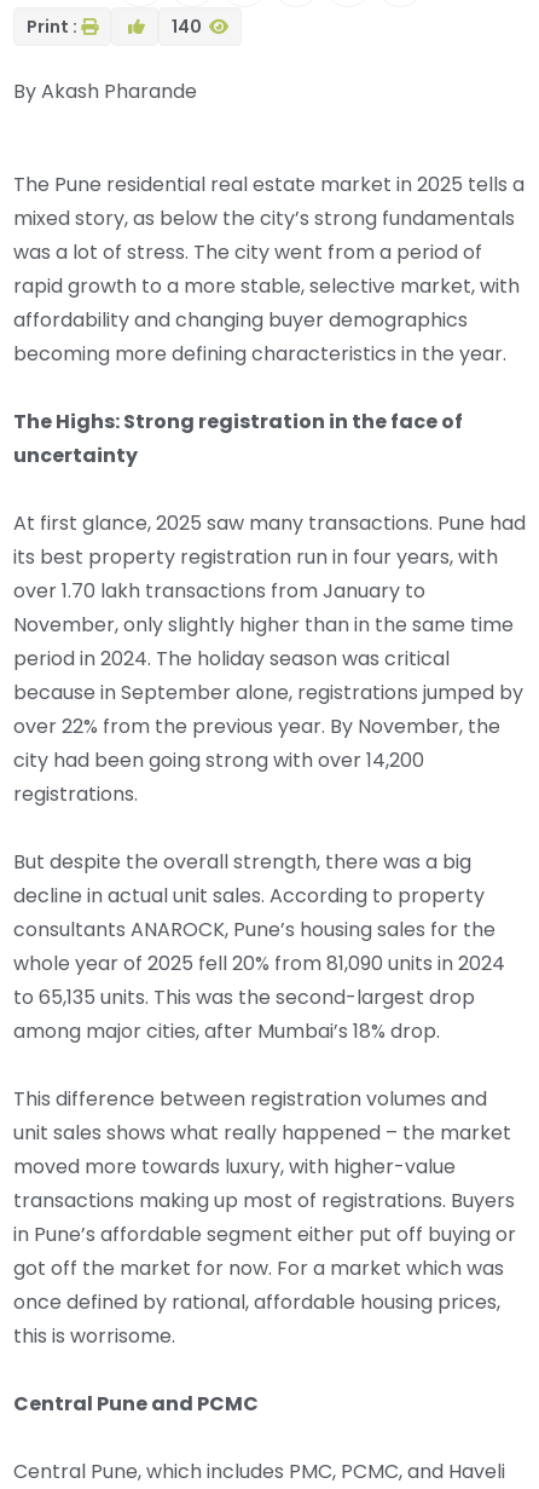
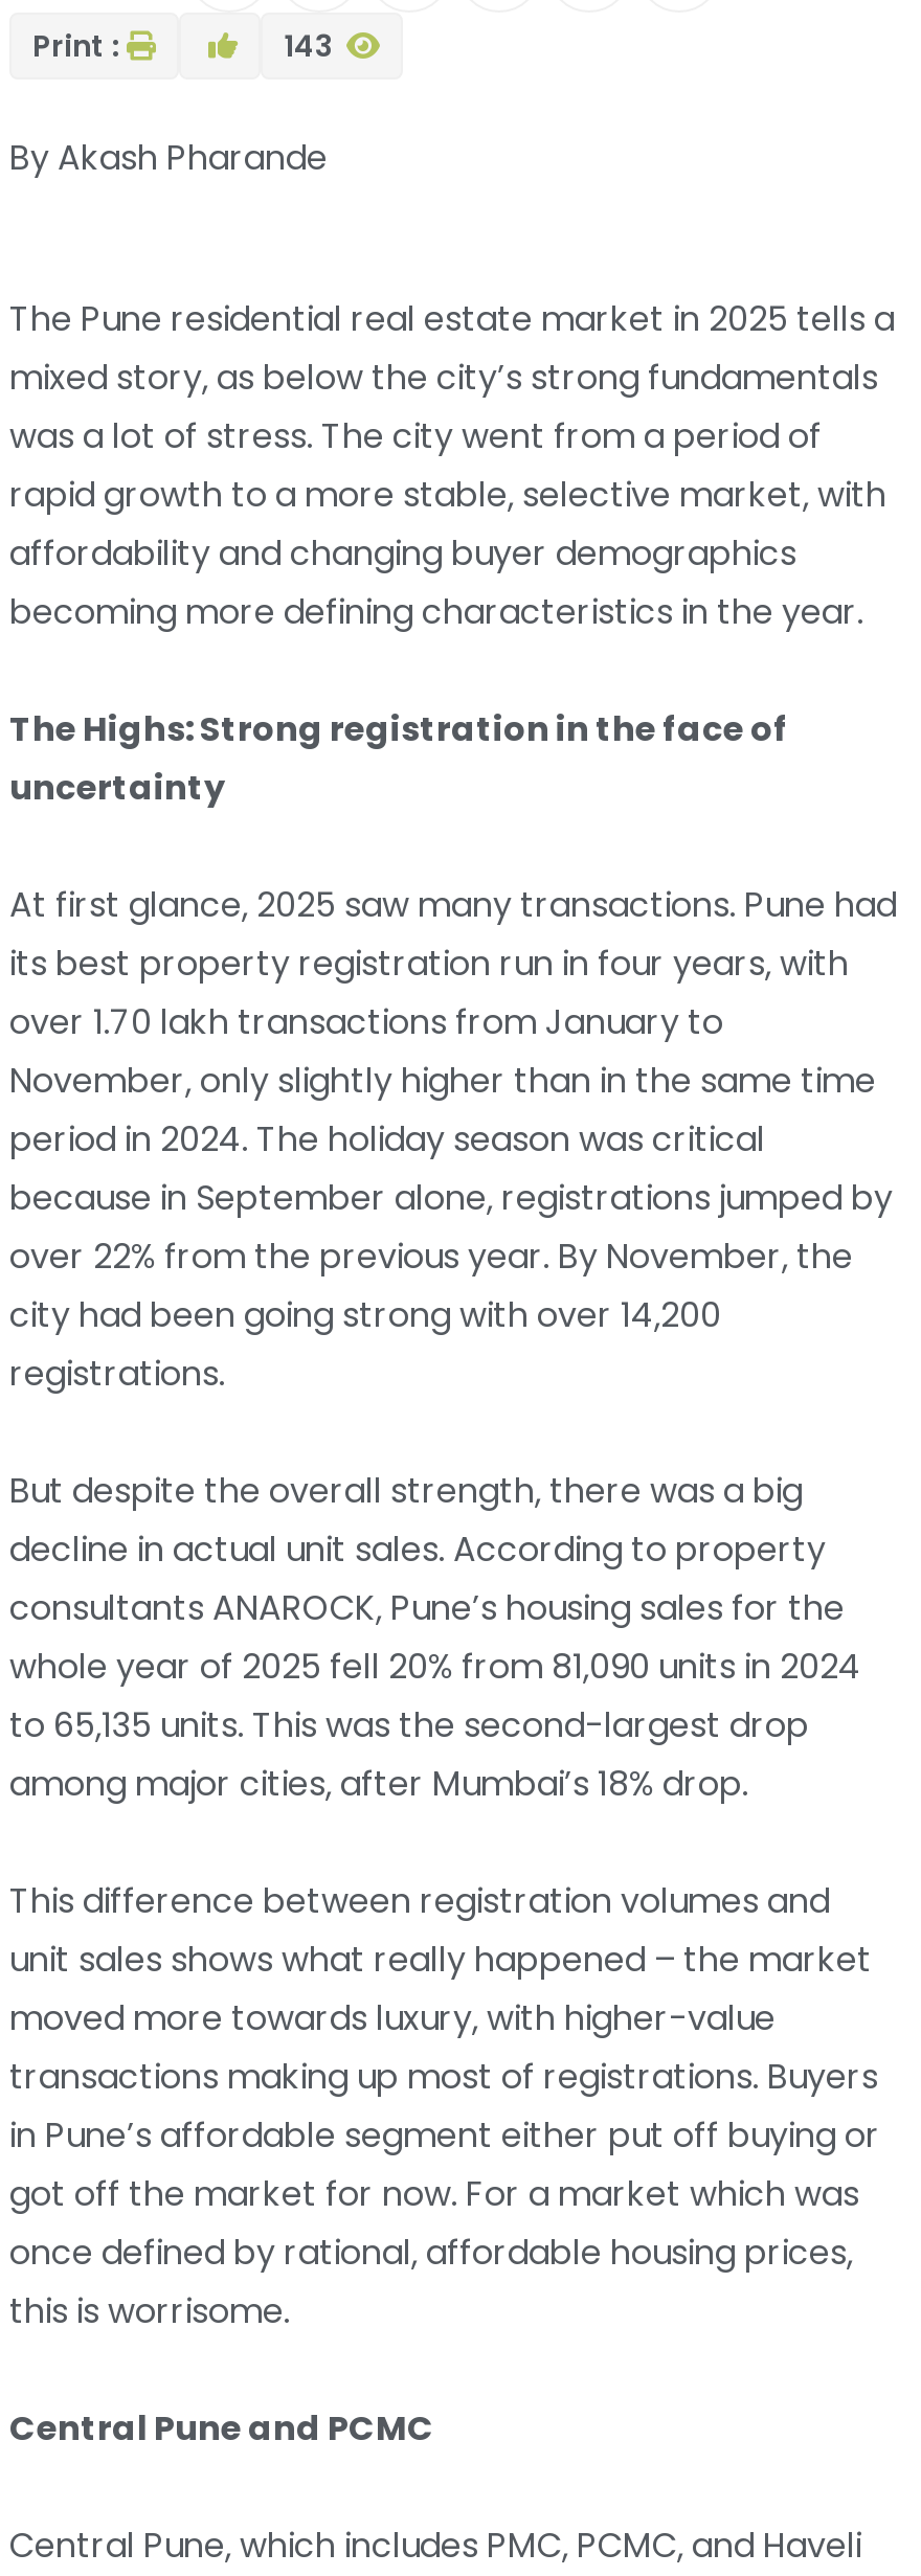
[172,15,205,39] 140 -> [284,26,340,68] 143

